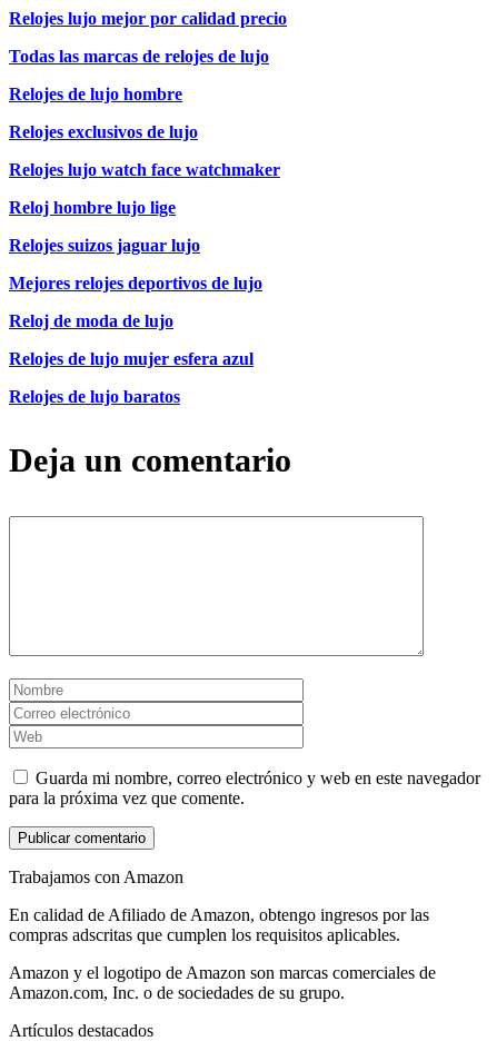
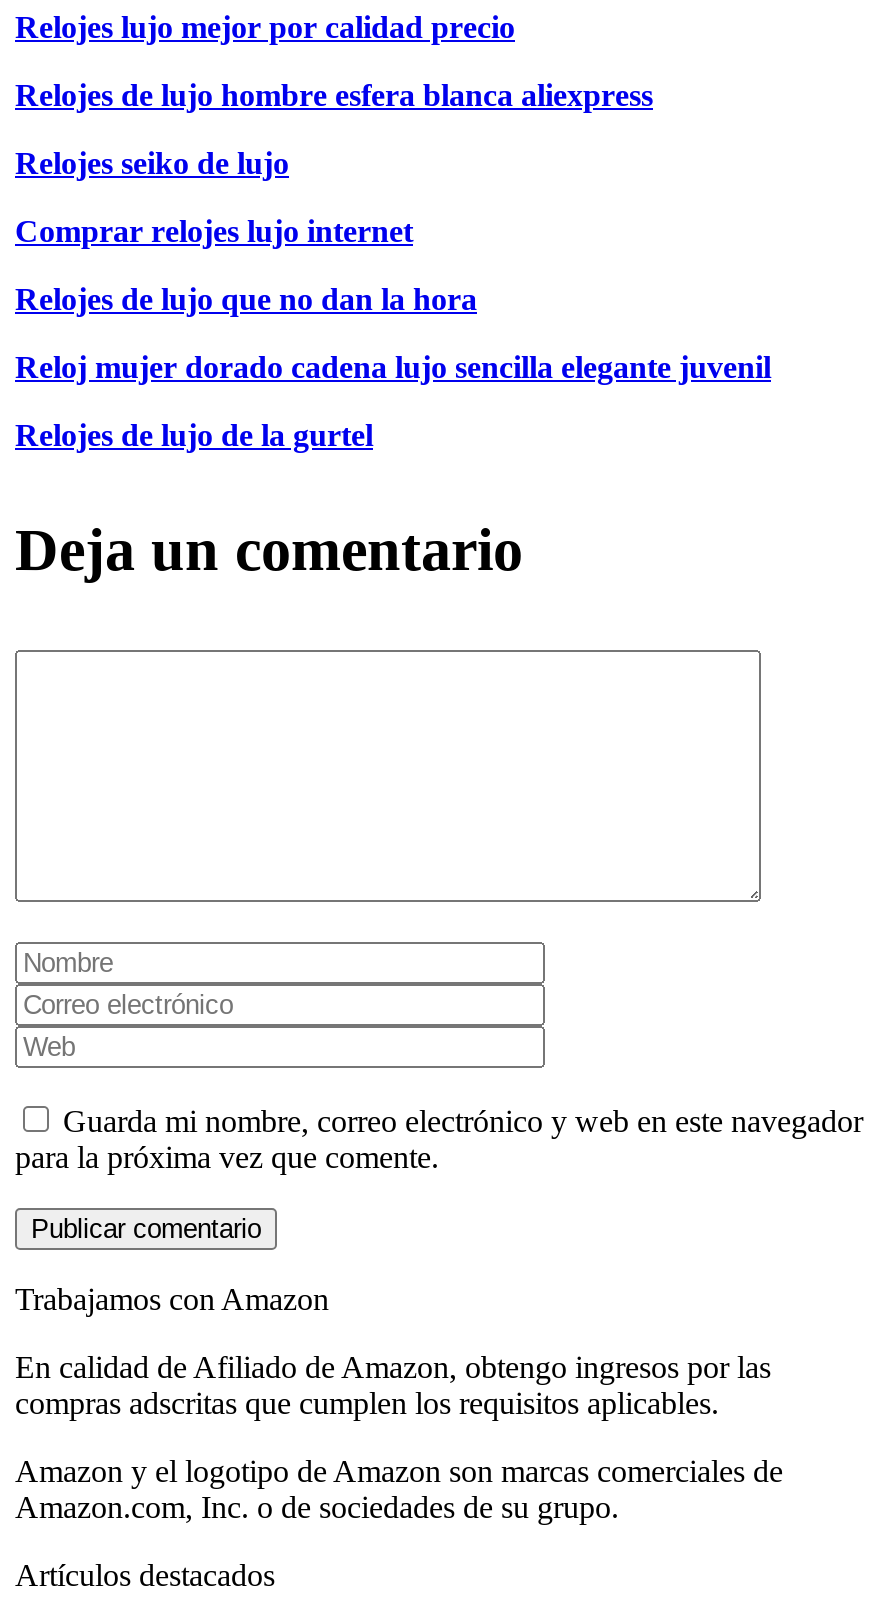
[9,47,280,406] Todas las marcas de relojes de lujo | Relojes de lujo hombre | Relojes exclusivos de lujo | Relojes lujo watch face watchmaker | Reloj hombre lujo lige | Relojes suizos jaguar lujo | Mejores relojes deportivos de lujo | Reloj de moda de lujo | Relojes de lujo mujer esfera azul | Relojes de lujo baratos -> [15,78,771,452] Relojes de lujo hombre esfera blanca aliexpress | Relojes seiko de lujo | Comprar relojes lujo internet | Relojes de lujo que no dan la hora | Reloj mujer dorado cadena lujo sencilla elegante juvenil | Relojes de lujo de la gurtel

